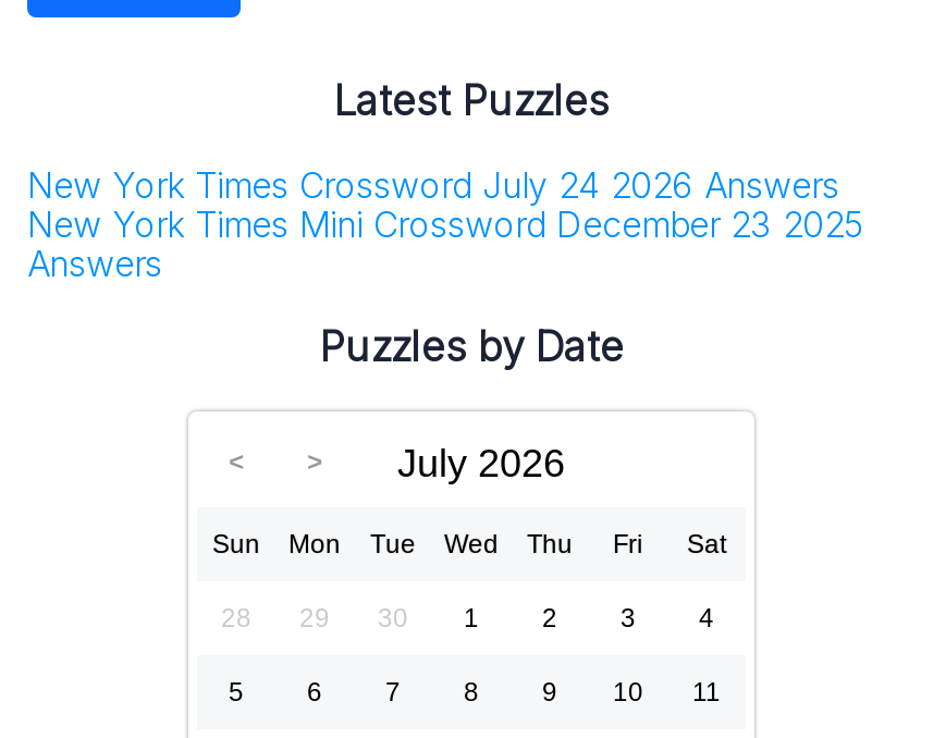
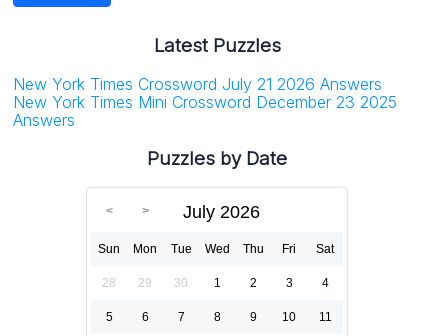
[27,163,839,207] New York Times Crossword July 24 2026 Answers -> [13,74,382,94] New York Times Crossword July 21 2026 Answers

